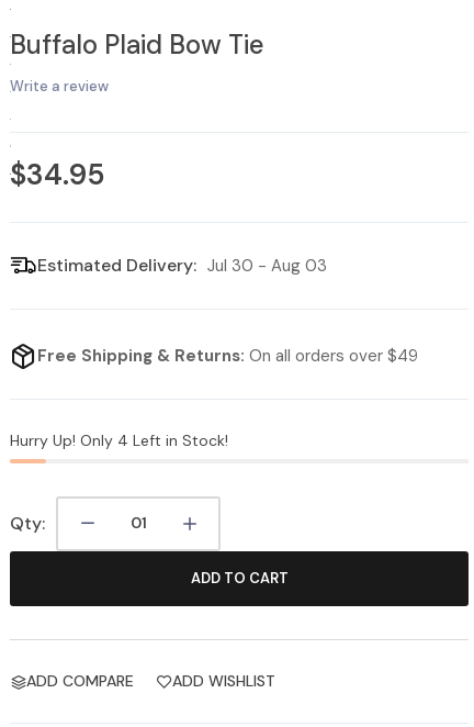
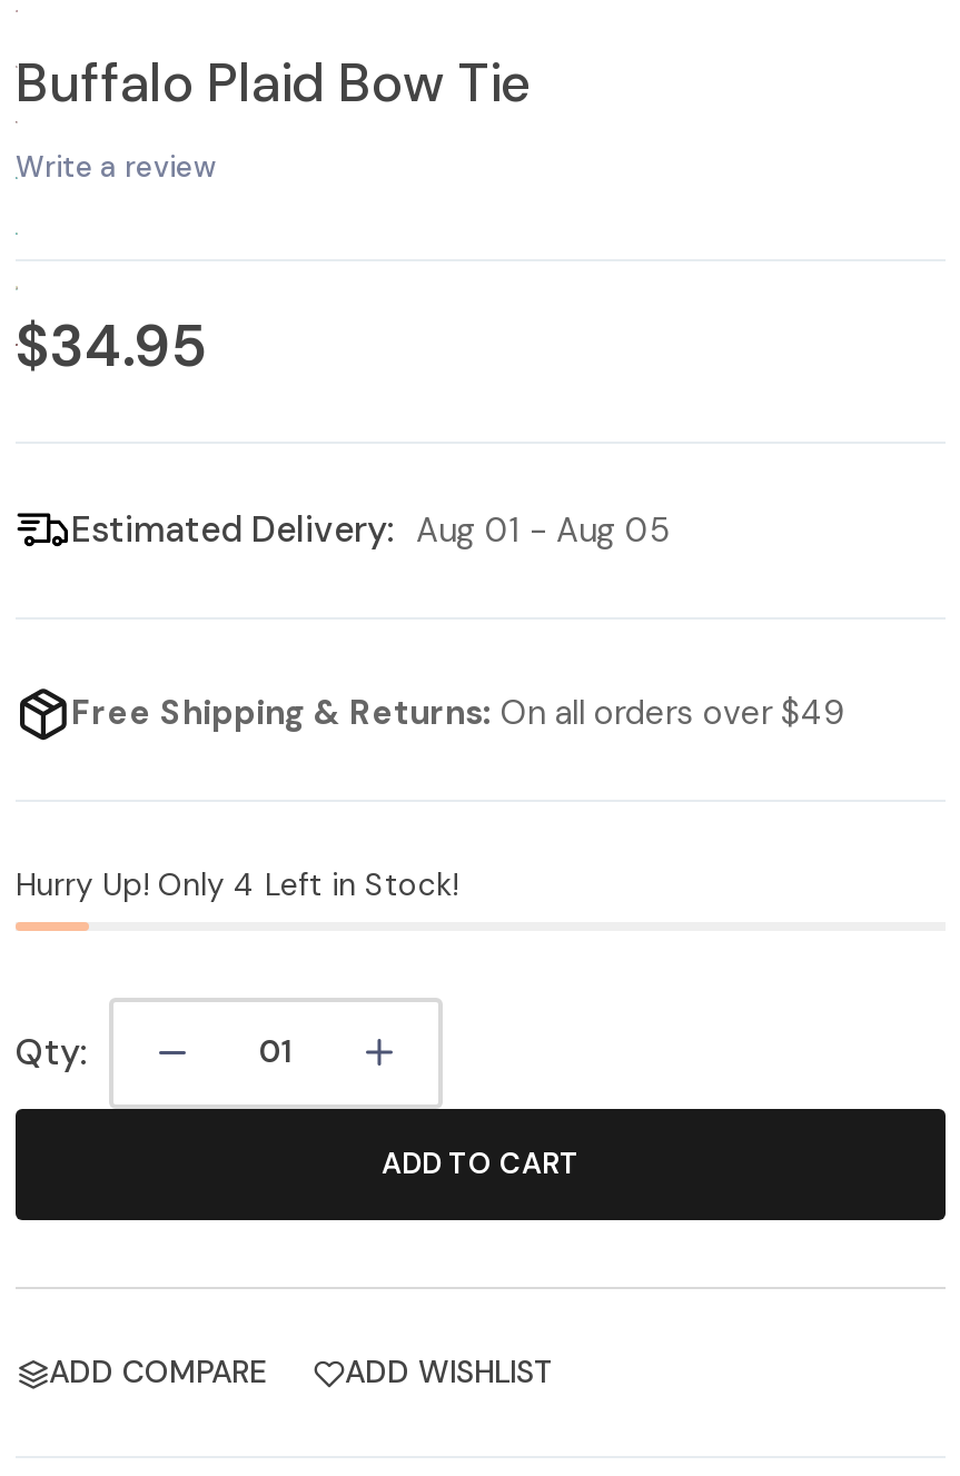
[37,254,327,277] Estimated Delivery: Jul 30 - Aug 03 -> [71,506,670,553] Estimated Delivery: Aug 01 - Aug 05

